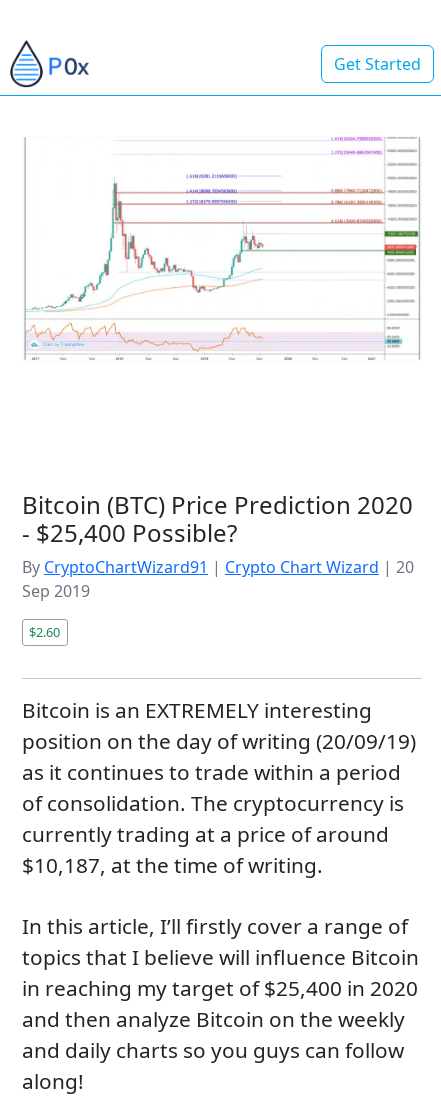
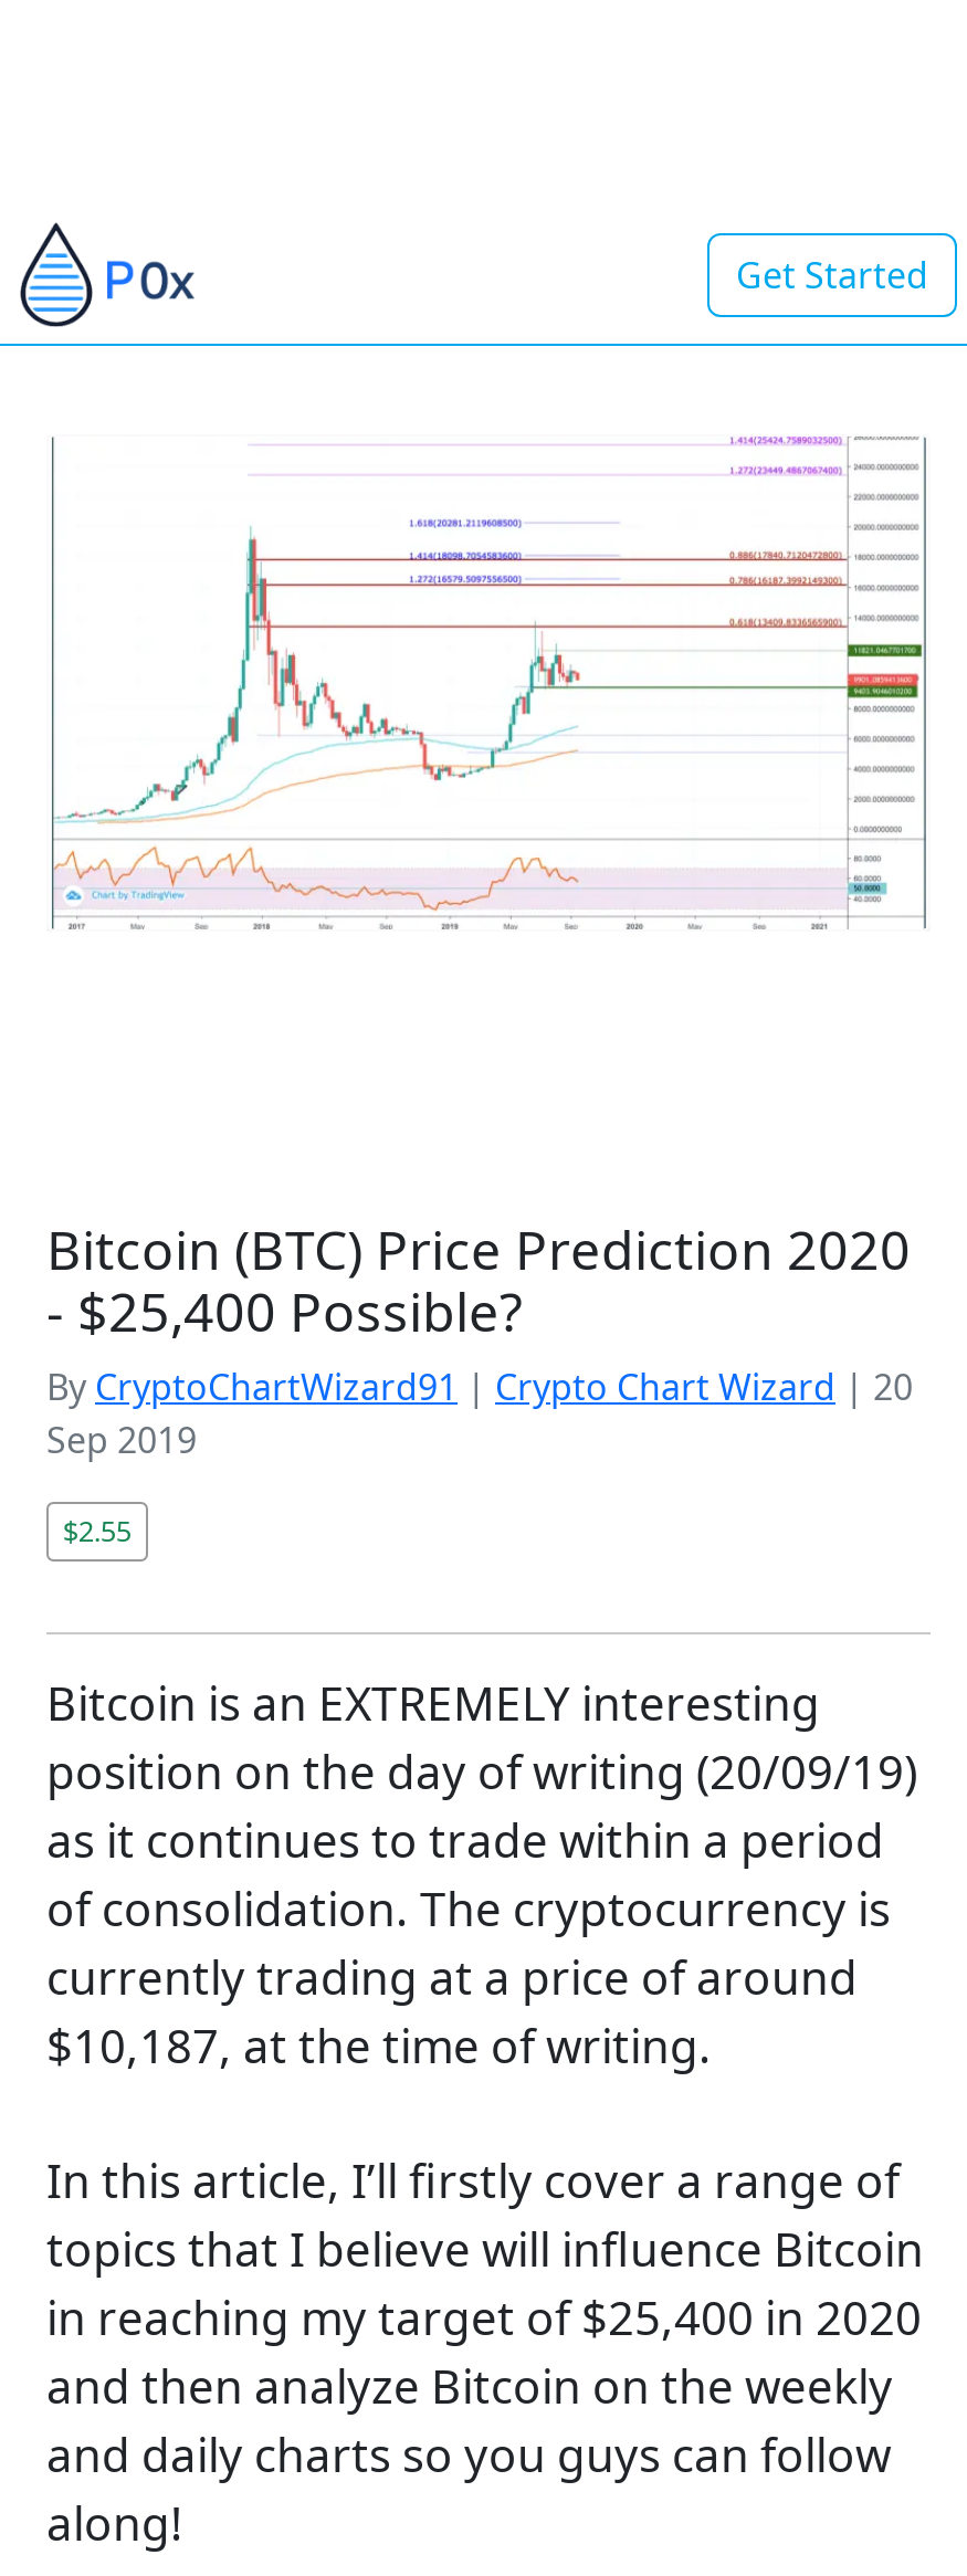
[29,623,60,641] $2.60 -> [63,1510,131,1550] $2.55

